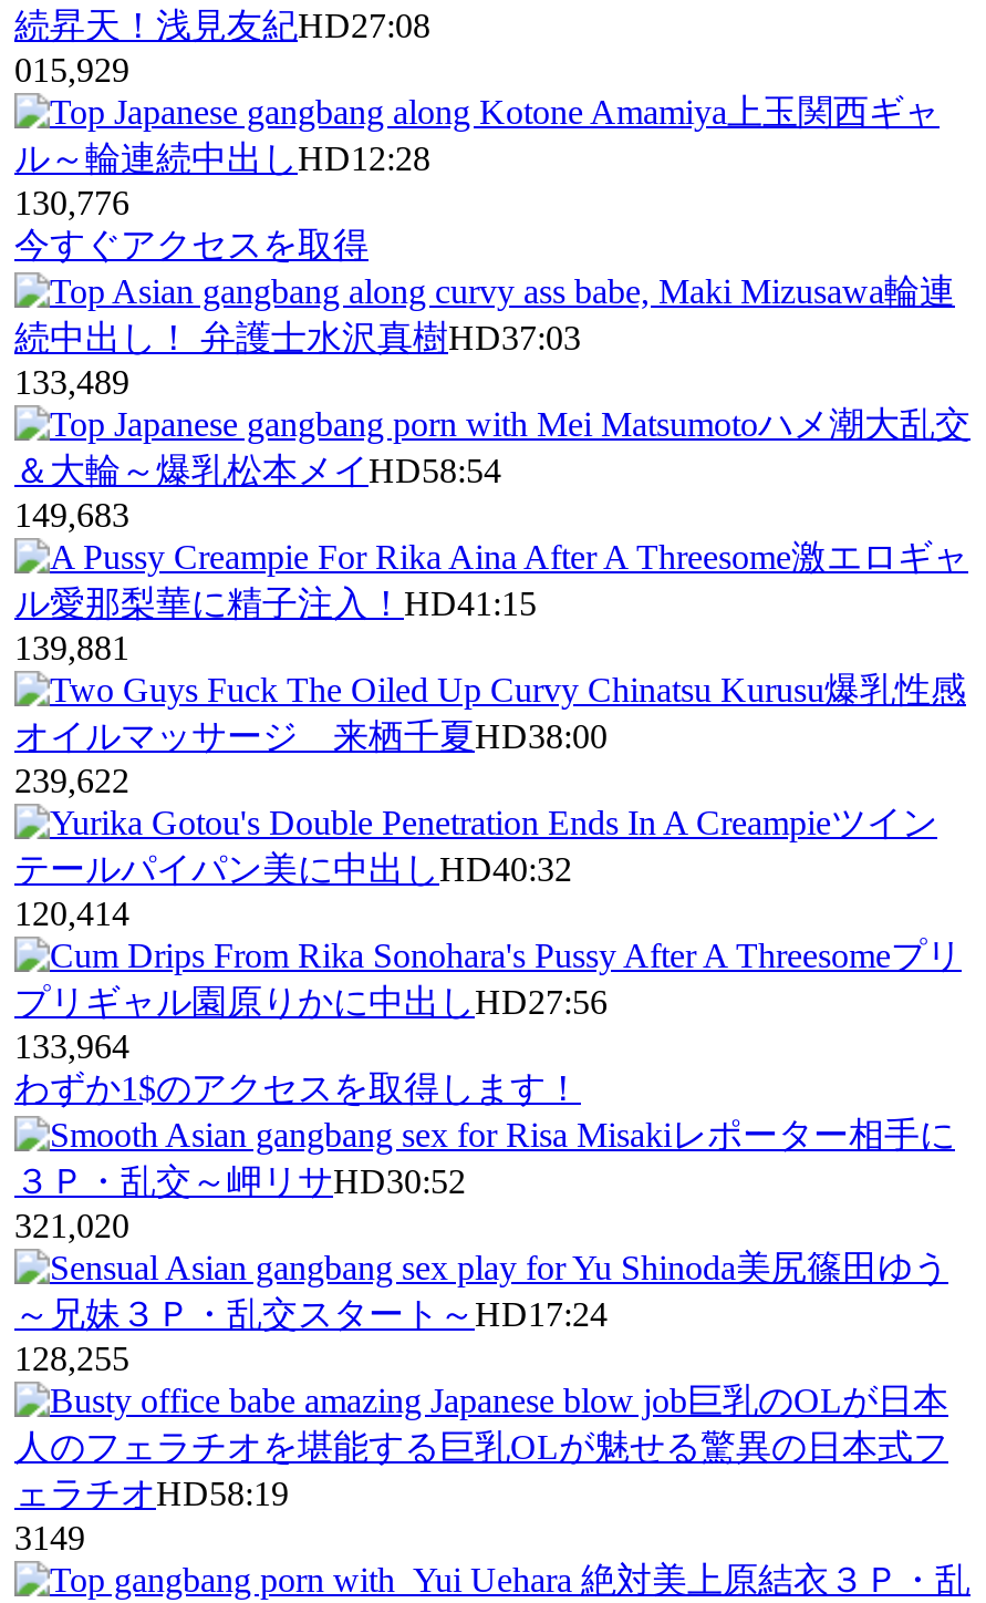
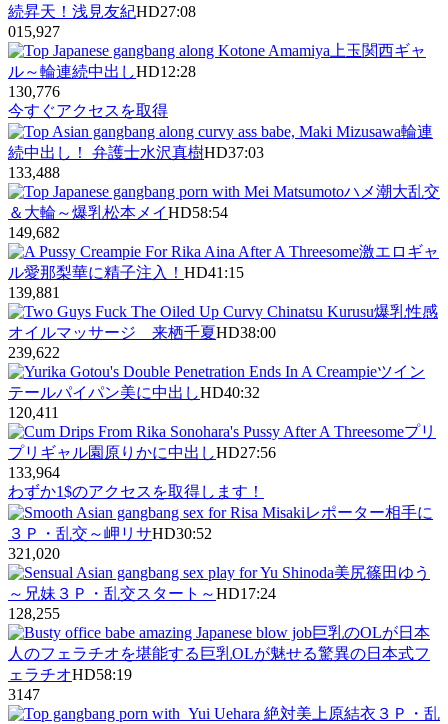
[14,51,129,88] 015,929 -> [8,23,60,40] 015,927
[14,363,129,401] 1 33,489 -> [8,164,60,181] 1 33,488
[14,496,129,533] 1 49,683 -> [8,224,60,241] 1 49,682
[14,894,129,932] 1 20,414 -> [8,404,59,421] 1 20,411
[14,1519,85,1556] 3149 -> [8,686,40,703] 3147

